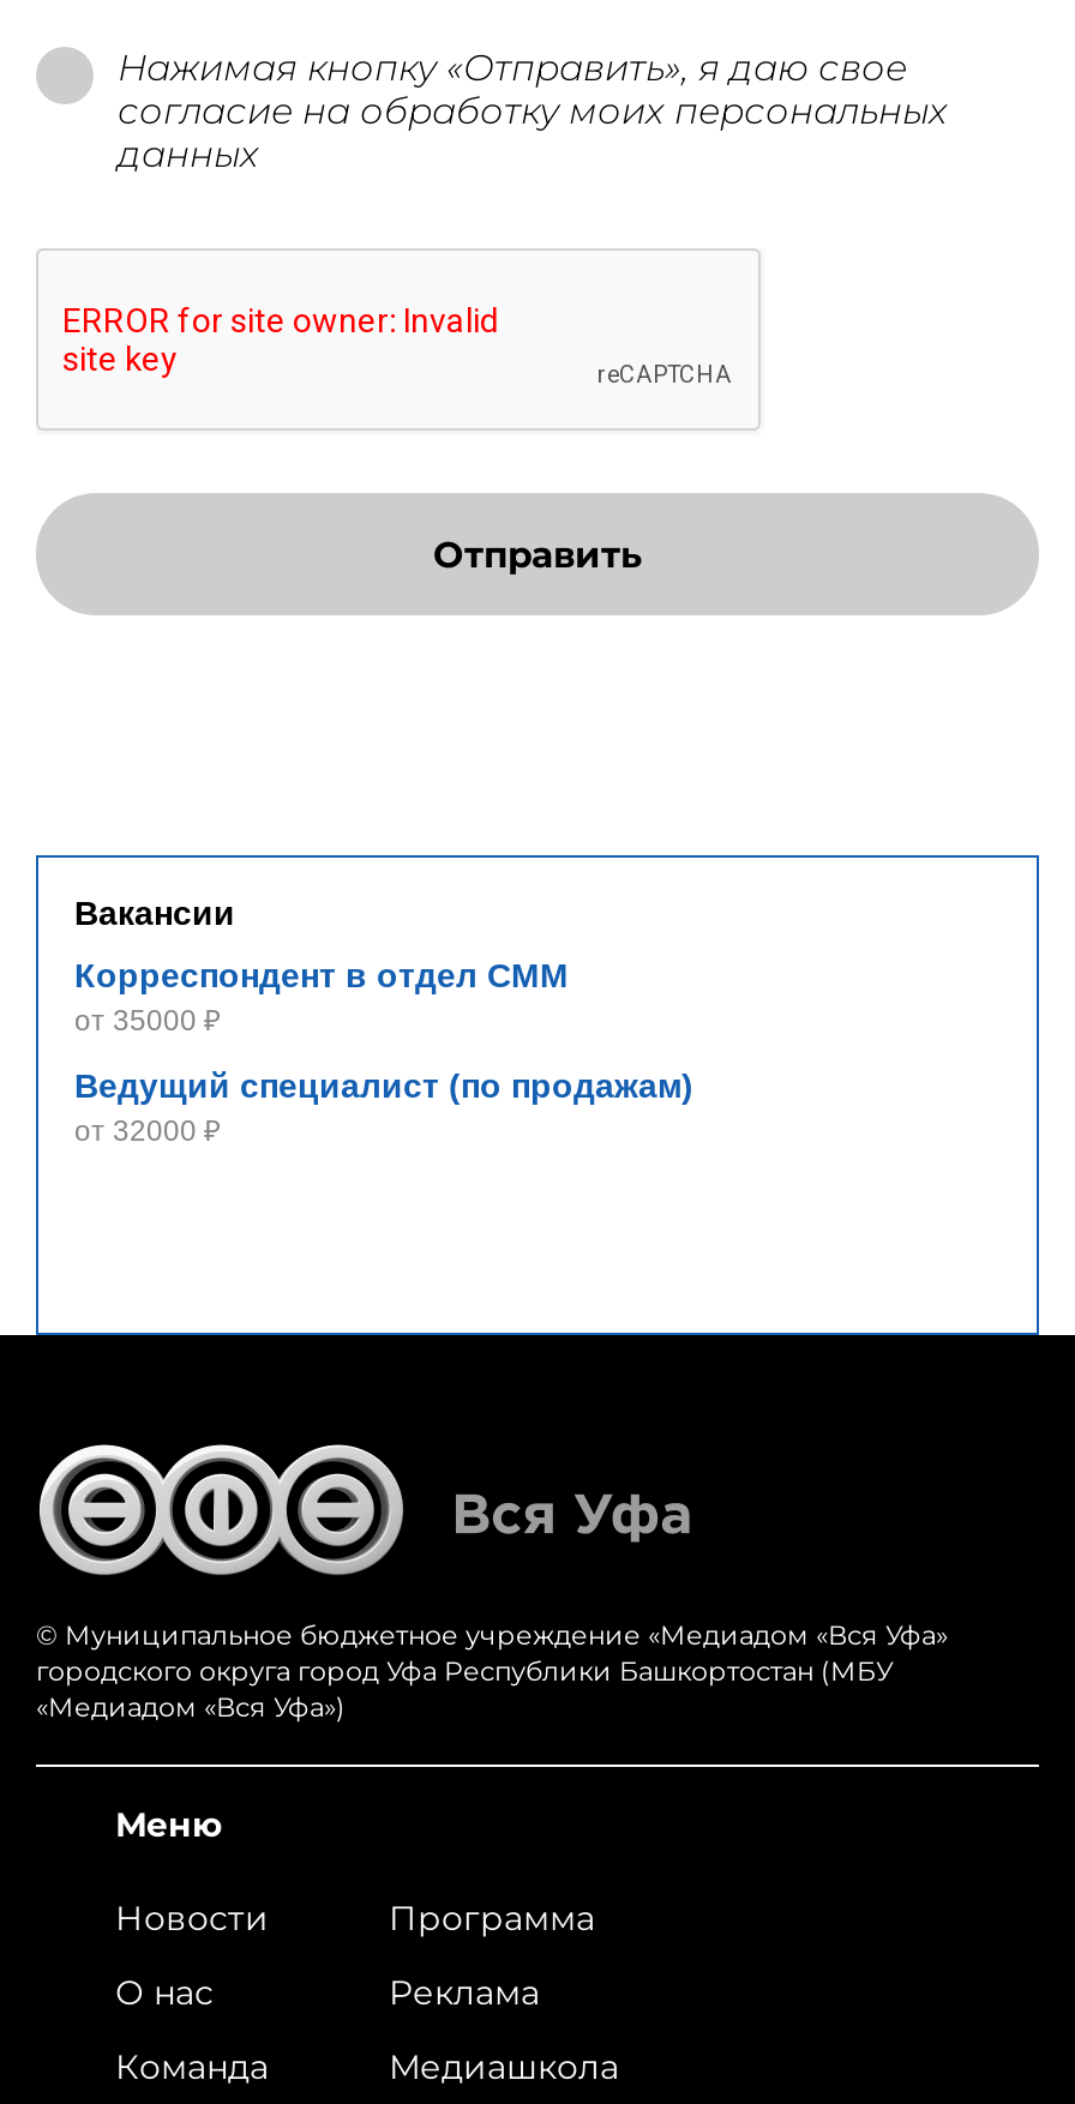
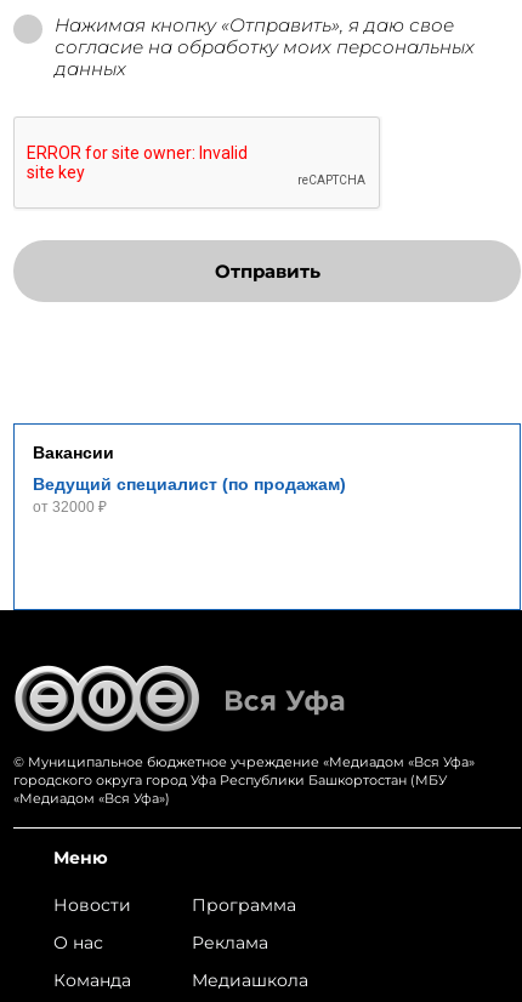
[74,956,569,1038] Корреспондент в отдел СММ | от 35000 ₽ -> none

